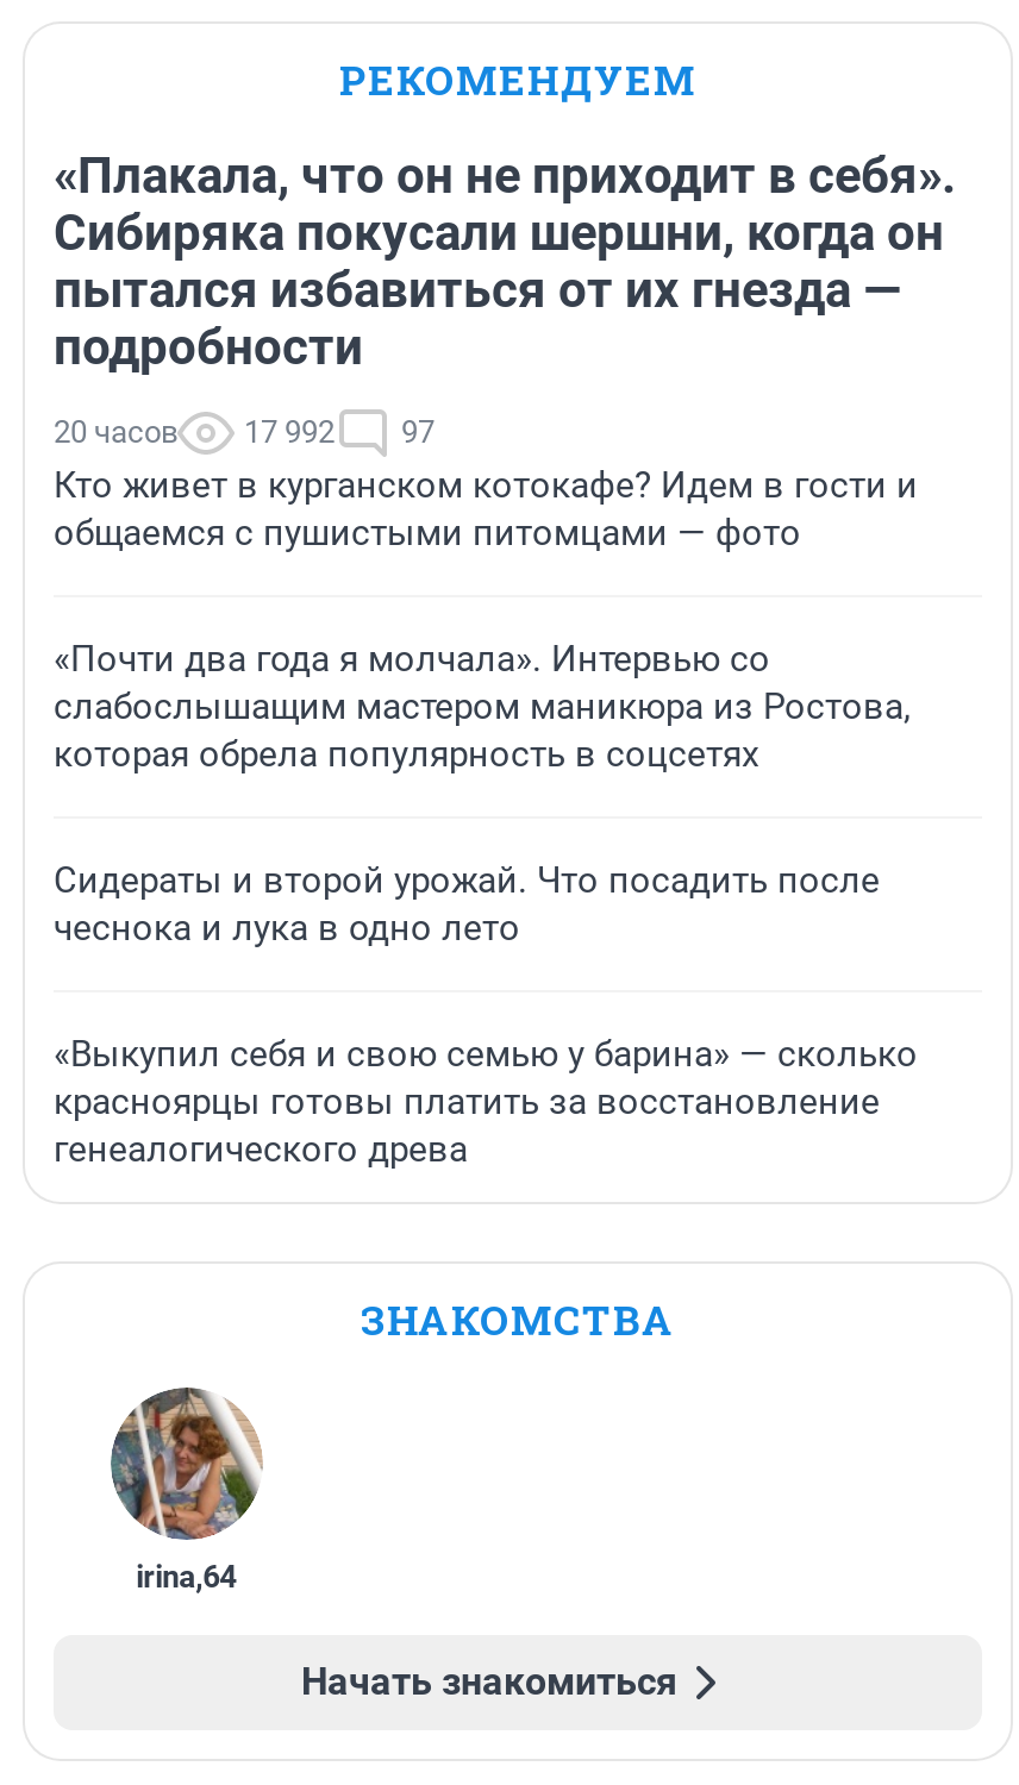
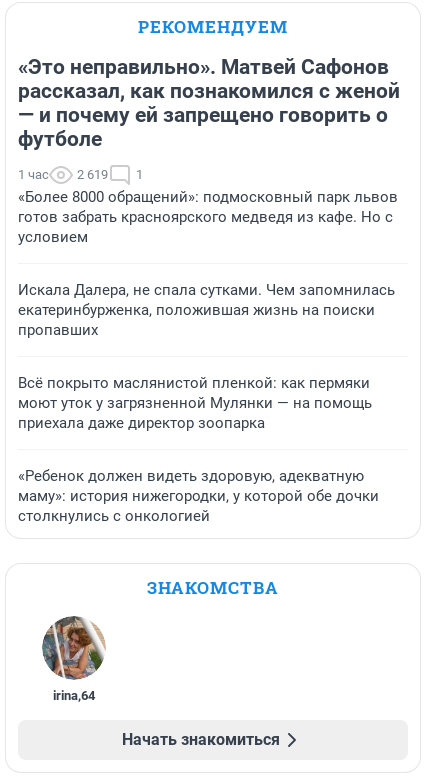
[54,148,956,377] «Плакала, что он не приходит в себя». | Сибиряка покусали шершни, когда он | пытался избавиться от их гнезда — | подробности -> [18,55,400,151] «Это неправильно». Матвей Сафонов | рассказал, как познакомился с женой | — и почему ей запрещено говорить о | футболе
[54,415,918,555] 20 часов | 17 992 | 97 | Кто живет в курганском котокафе? Идем в гости и | общаемся с пушистыми питомцами — фото -> [18,167,398,246] 1 час | 2 619 | 1 | «Более 8000 обращений»: подмосковный парк львов | готов забрать красноярского медведя из кафе. Но с | условием
[54,638,911,776] «Почти два года я молчала». Интервью со | слабослышащим мастером маникюра из Ростова, | которая обрела популярность в соцсетях -> [18,281,395,339] Искала Далера, не спала сутками. Чем запомнилась | екатеринбурженка, положившая жизнь на поиски | пропавших
[54,860,880,950] Сидераты и второй урожай. Что посадить после | чеснока и лука в одно лето -> [18,374,372,432] Всё покрыто маслянистой пленкой: как пермяки | моют уток у загрязненной Мулянки — на помощь | приехала даже директор зоопарка
[54,1033,918,1171] «Выкупил себя и свою семью у барина» — сколько | красноярцы готовы платить за восстановление | генеалогического древа -> [18,467,379,525] «Ребенок должен видеть здоровую, адекватную | маму»: история нижегородки, у которой обе дочки | столкнулись с онкологией

